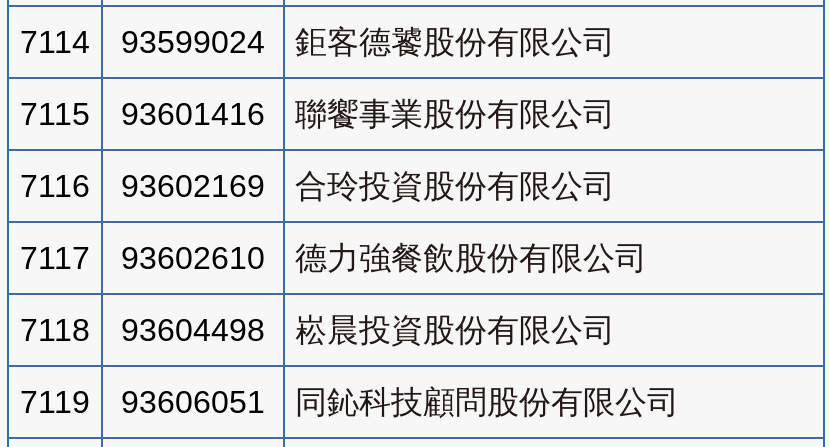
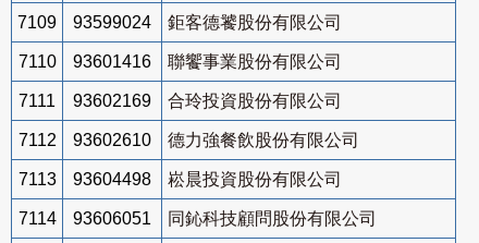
[20,25,615,59] 7114 93599024 鉅客德饕股份有限公司 -> [17,13,342,31] 7109 93599024 鉅客德饕股份有限公司
[20,97,615,131] 7115 93601416 聯饗事業股份有限公司 -> [18,52,342,71] 7110 93601416 聯饗事業股份有限公司
[20,169,615,203] 7116 93602169 合玲投資股份有限公司 -> [19,91,342,110] 7111 93602169 合玲投資股份有限公司
[20,241,647,275] 7117 93602610 德力強餐飲股份有限公司 -> [18,131,359,149] 7112 93602610 德力強餐飲股份有限公司
[20,313,615,347] 7118 93604498 崧晨投資股份有限公司 -> [18,170,342,188] 7113 93604498 崧晨投資股份有限公司
[20,385,679,419] 7119 93606051 同鈊科技顧問股份有限公司 -> [18,209,377,228] 7114 93606051 同鈊科技顧問股份有限公司

